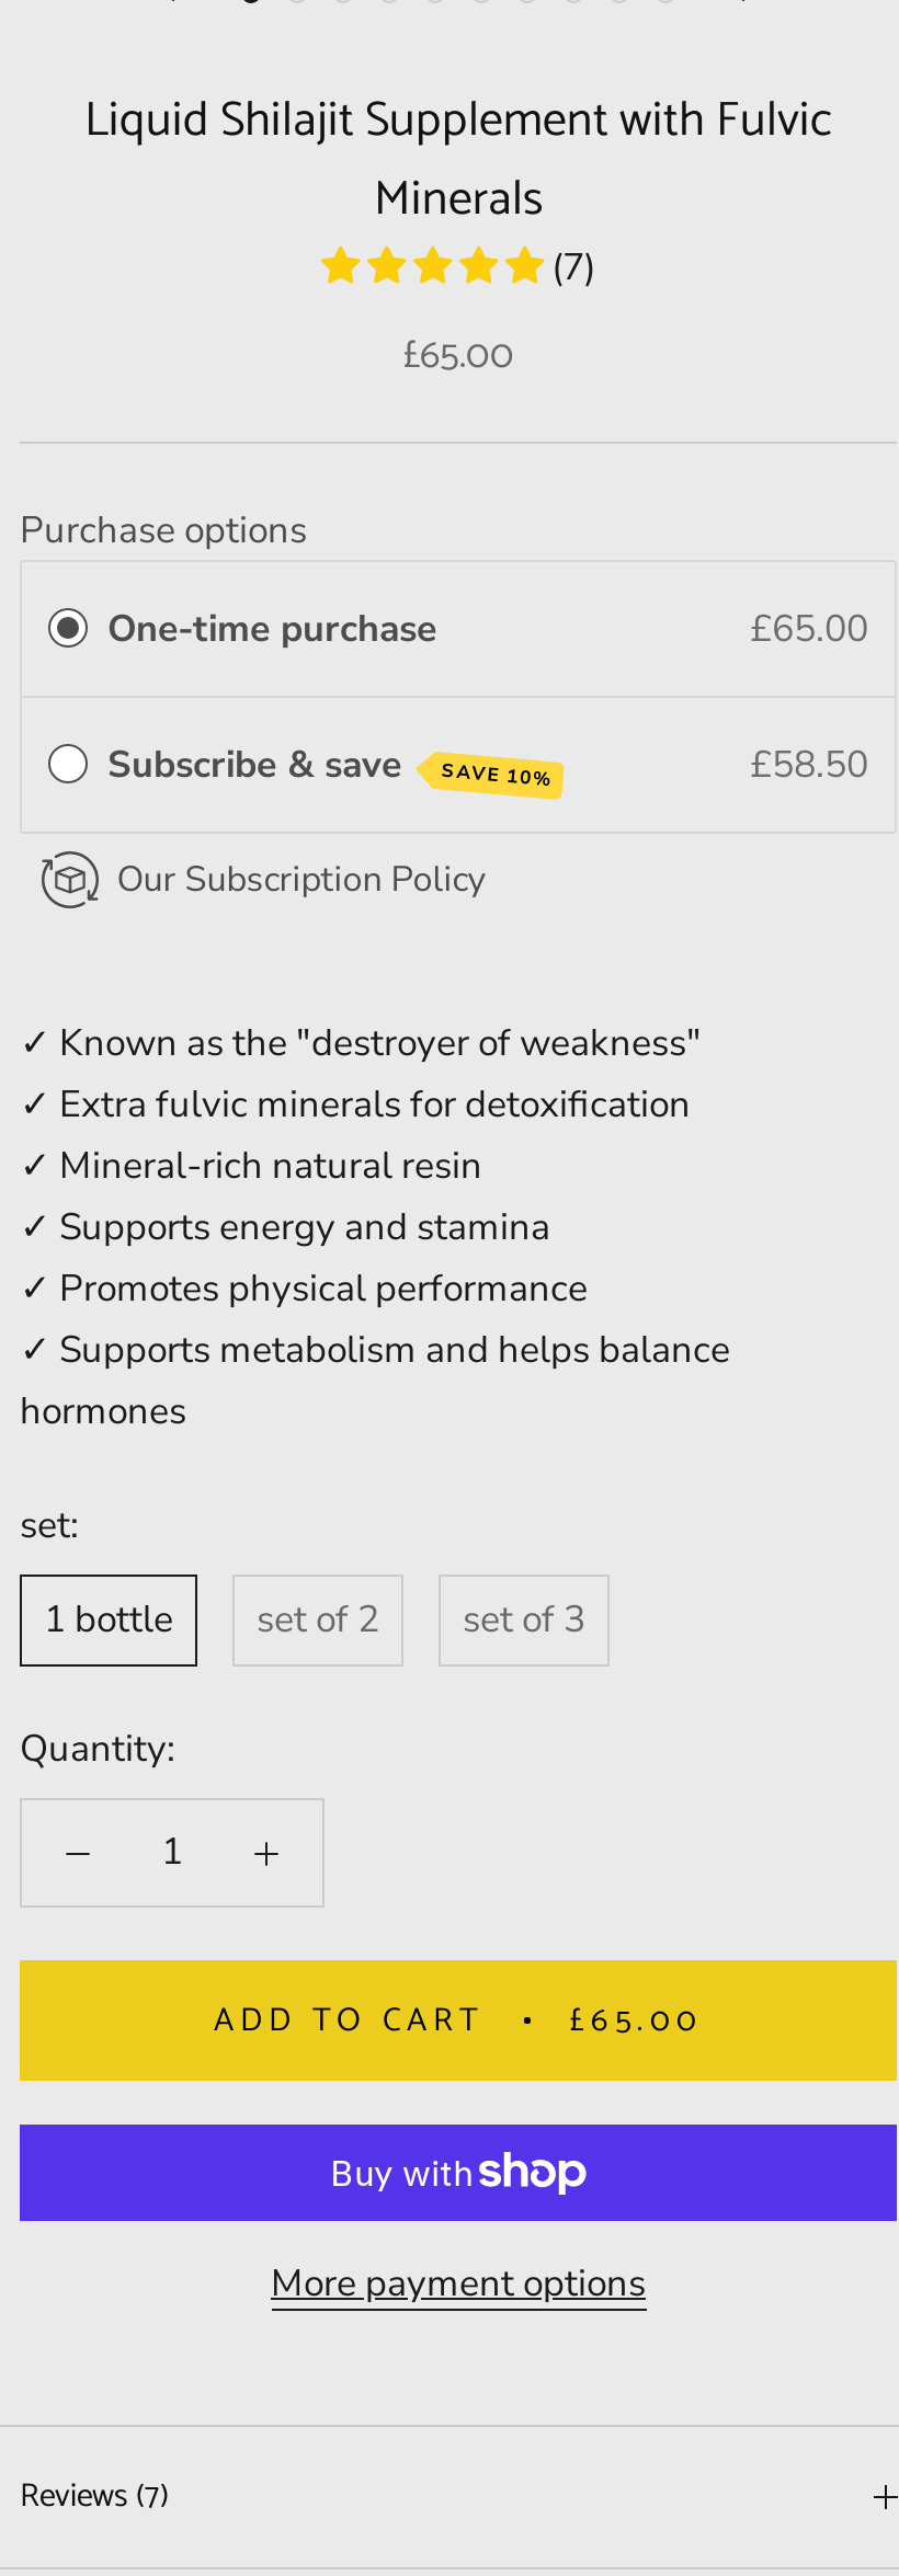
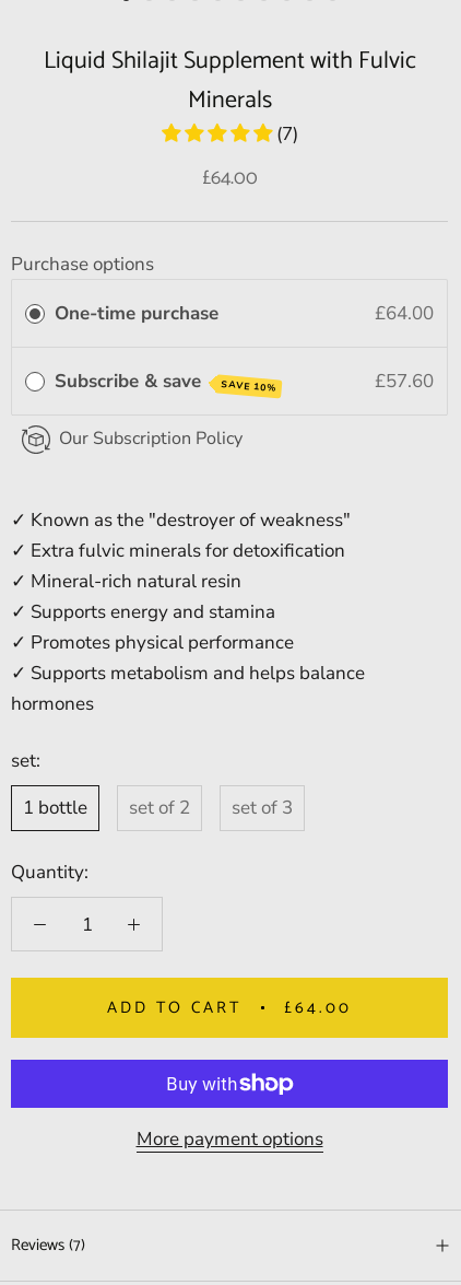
[402,324,514,389] £65.00 -> [202,162,257,194] £64.00
[750,603,868,653] £65.00 -> [375,301,434,326] £64.00
[750,739,868,789] £58.50 -> [375,369,434,394] £57.60
[214,1992,703,2047] ADD TO CART £65.00 -> [107,994,352,1022] ADD TO CART £64.00

